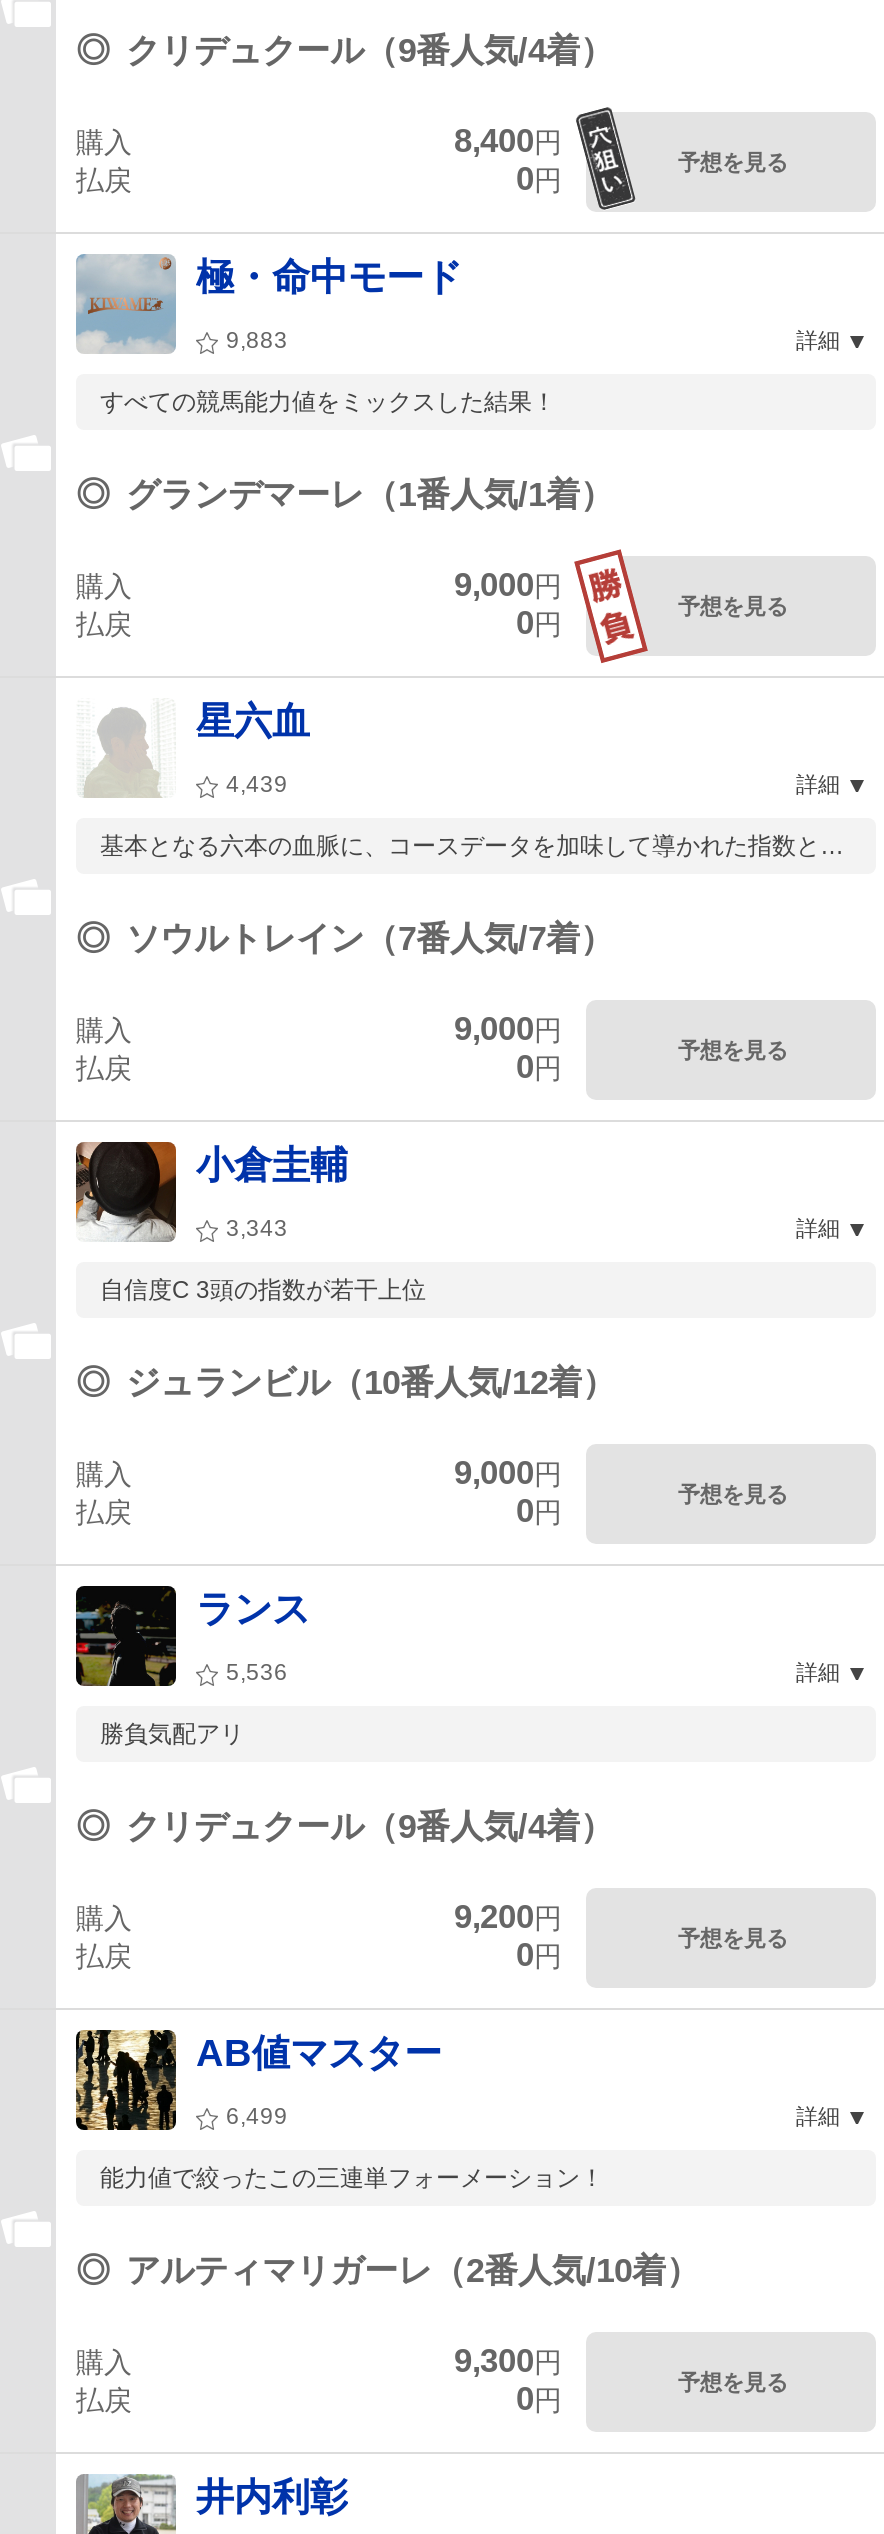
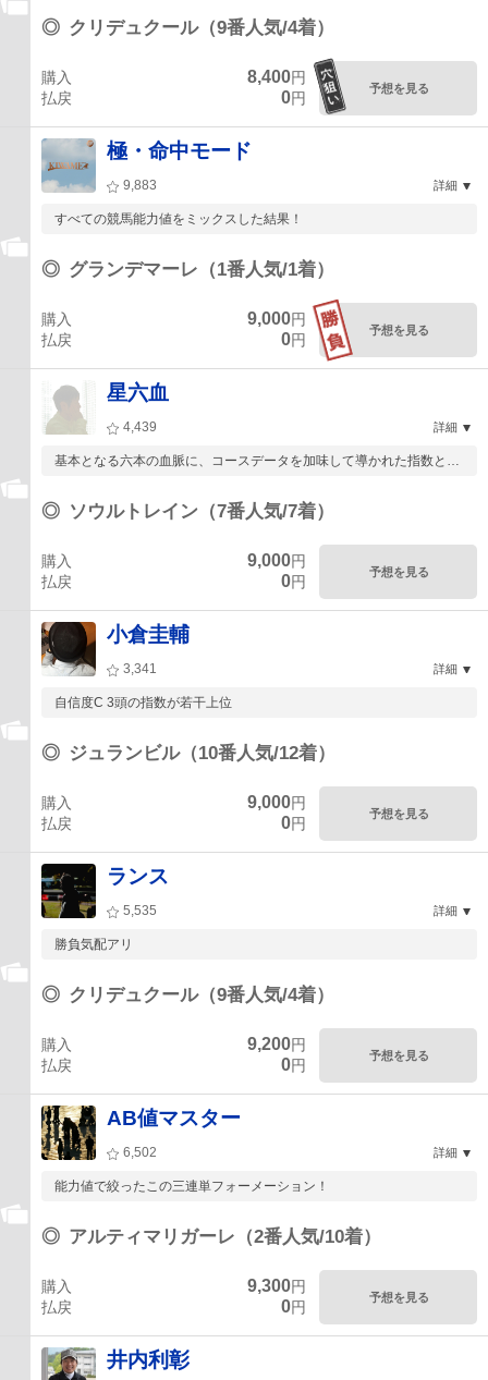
[226,1216,288,1240] 3,343 -> [123,662,157,675] 3,341
[226,1660,288,1684] 5,536 -> [123,904,157,917] 5,535
[226,2104,288,2128] 6,499 -> [123,1146,157,1159] 6,502

